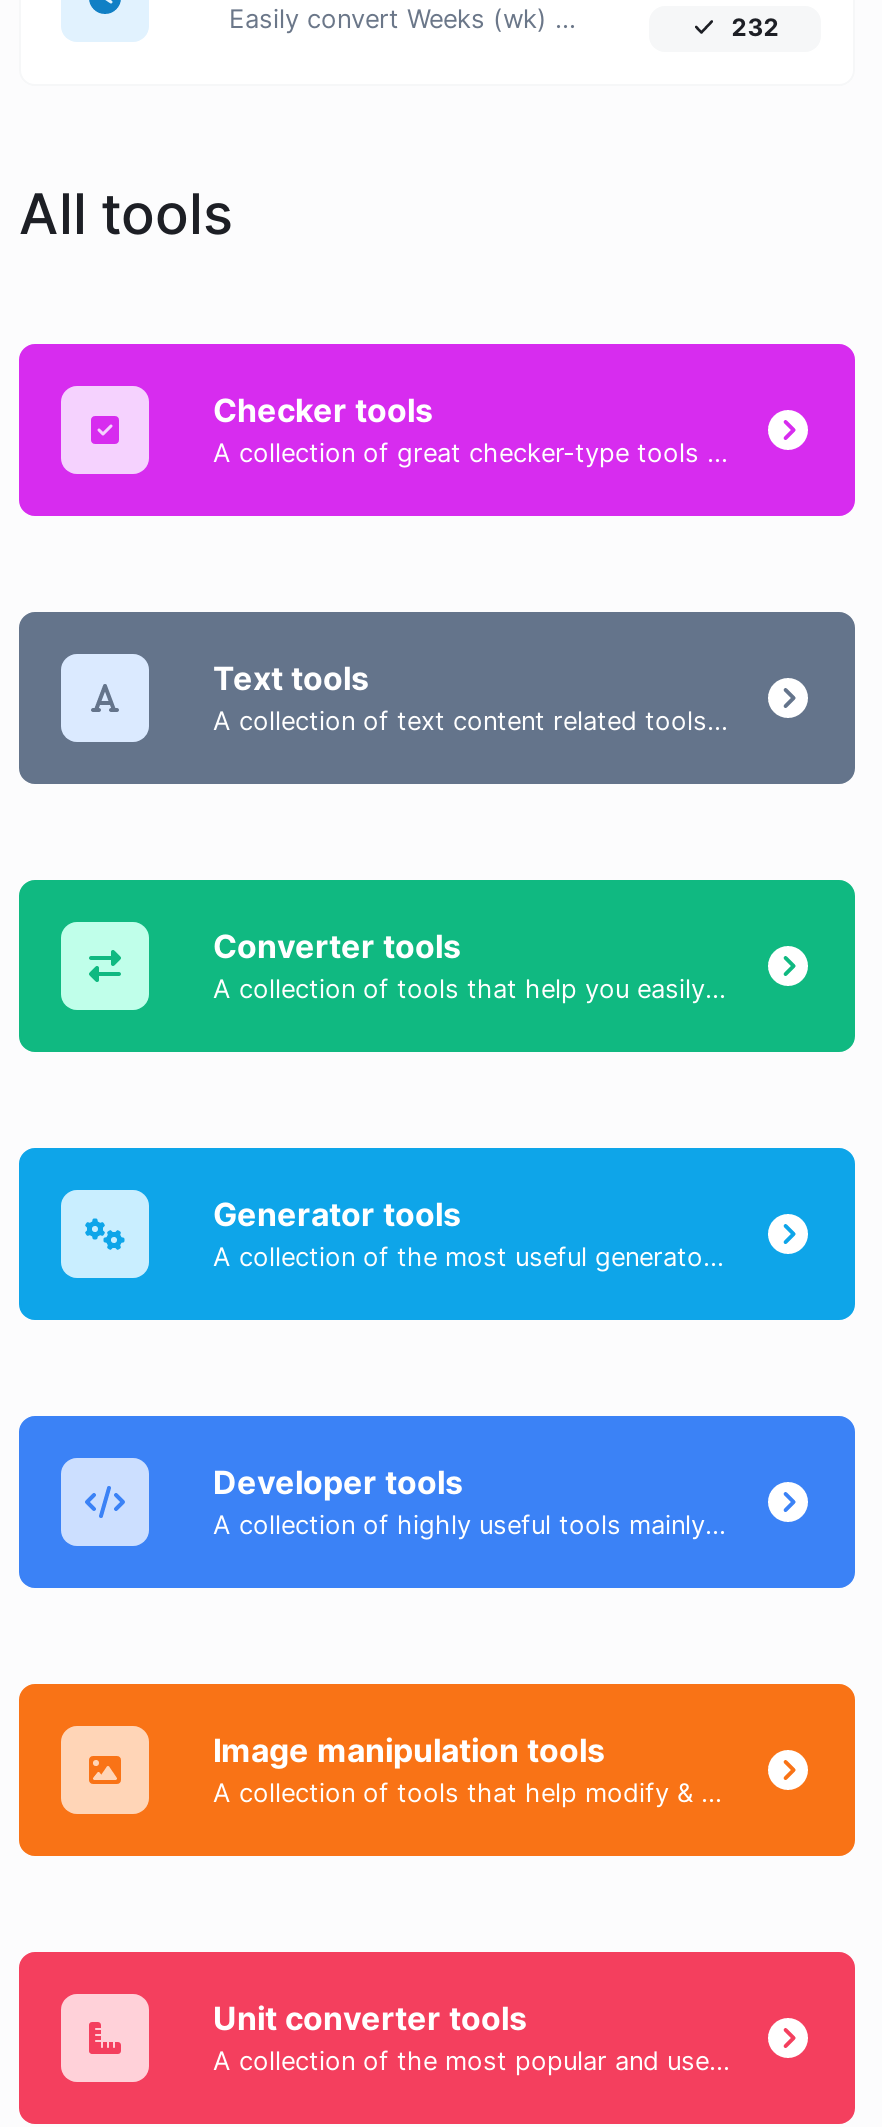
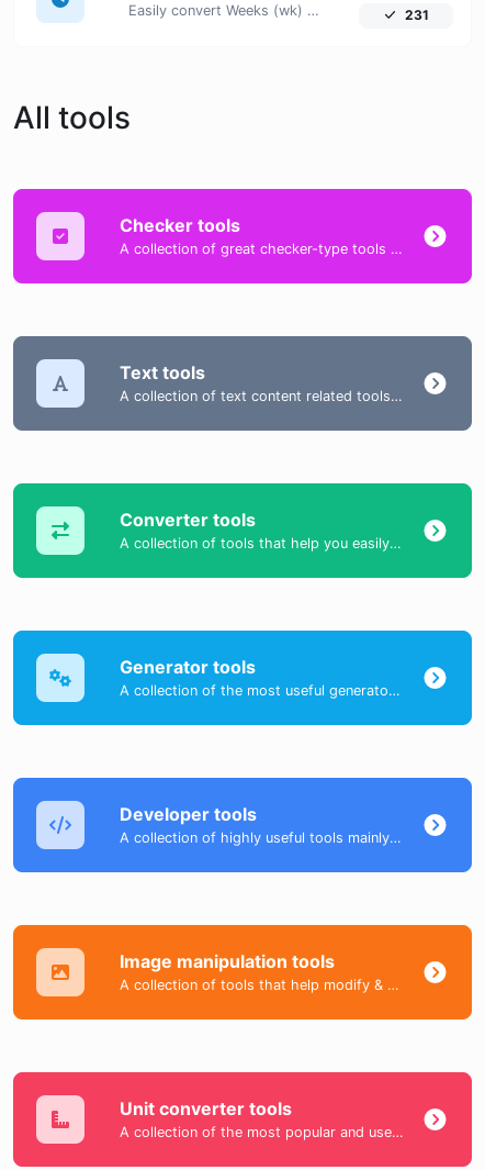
[725,12,779,42] 232 -> [402,7,429,23] 231

